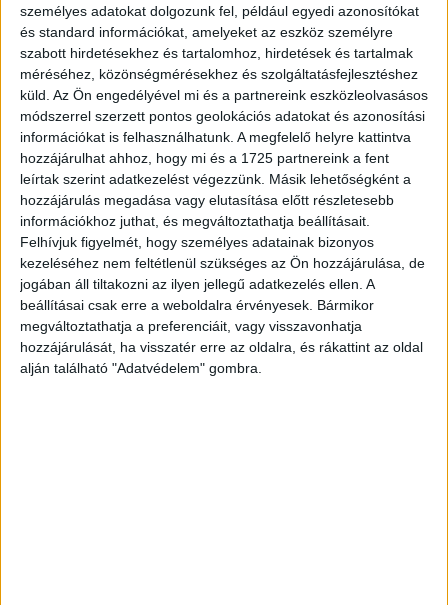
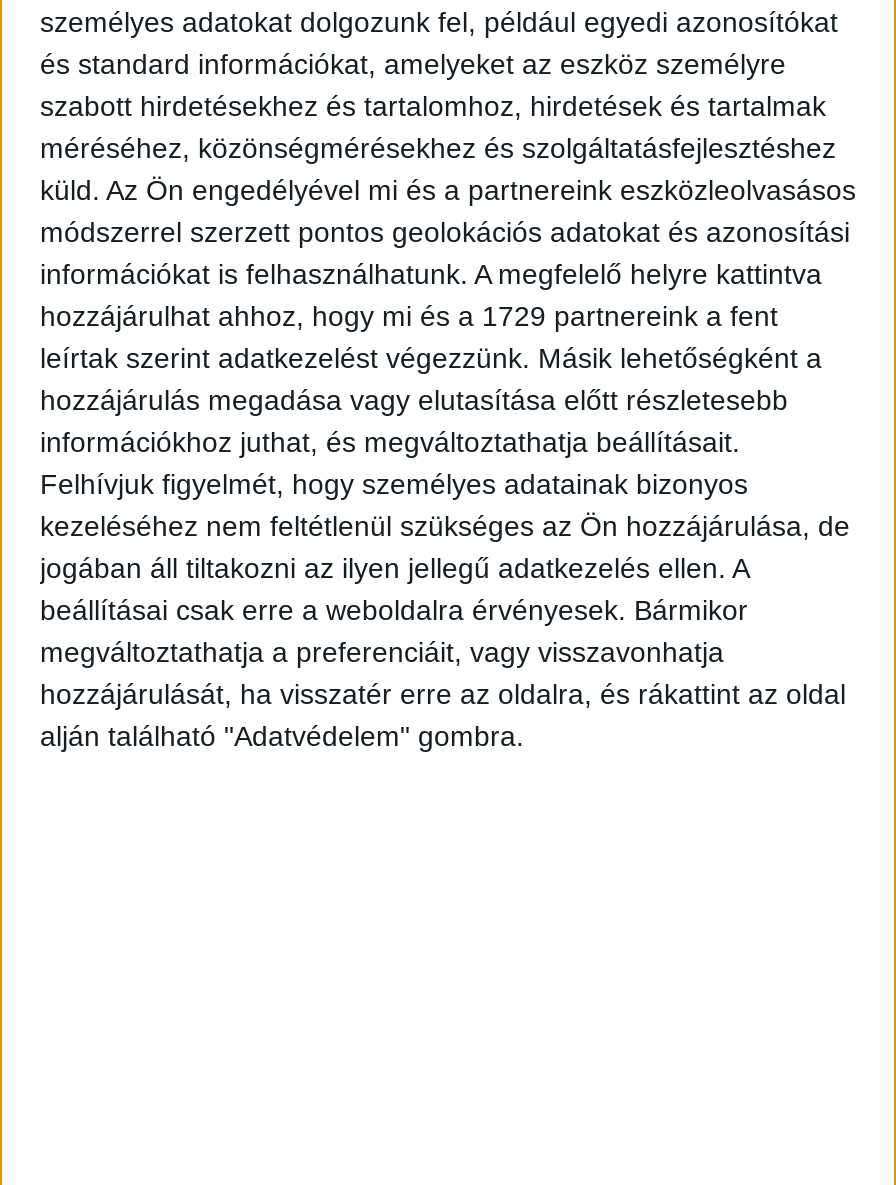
[20,150,389,166] hozzájárulhat ahhoz, hogy mi és a 1725 partnereink a fent -> [40,301,778,333] hozzájárulhat ahhoz, hogy mi és a 1729 partnereink a fent

